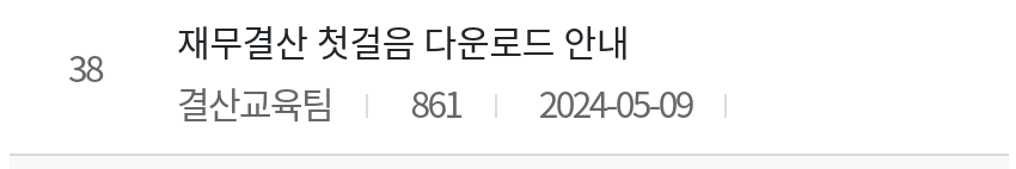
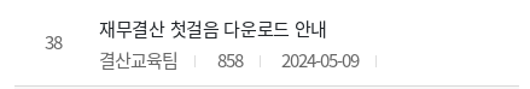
[177,77,692,127] 결산교육팀 861 2024-05-09 -> [99,47,359,72] 결산교육팀 858 2024-05-09

